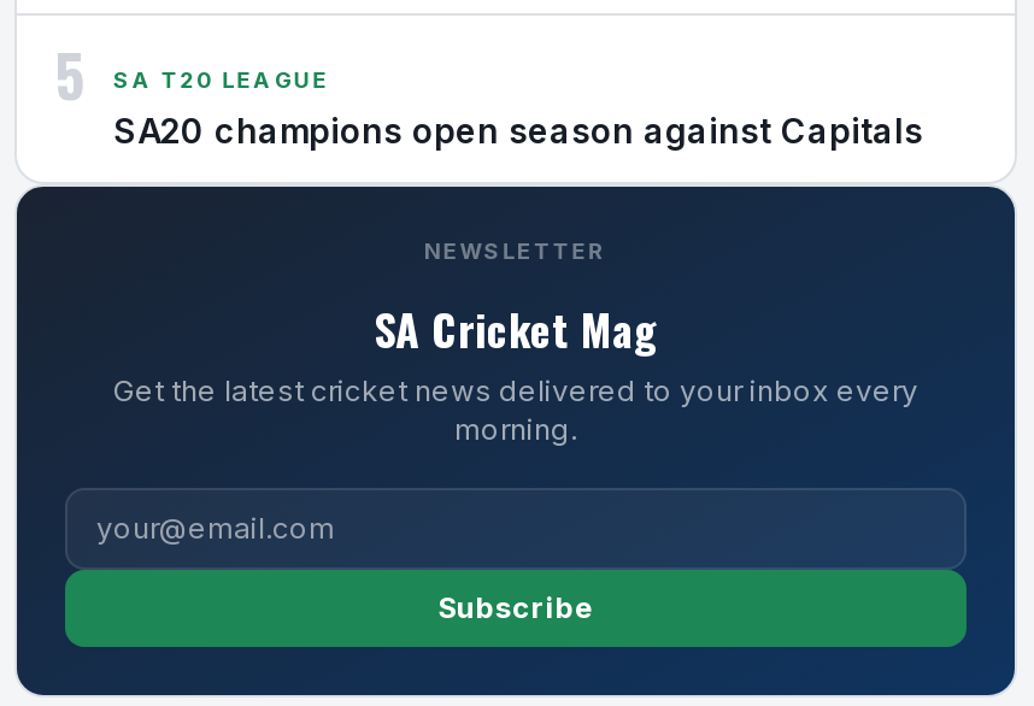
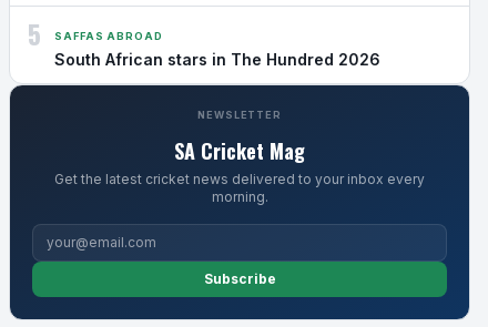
[113,66,923,151] SA T20 LEAGUE | SA20 champions open season against Capitals -> [54,29,380,68] SAFFAS ABROAD | South African stars in The Hundred 2026

